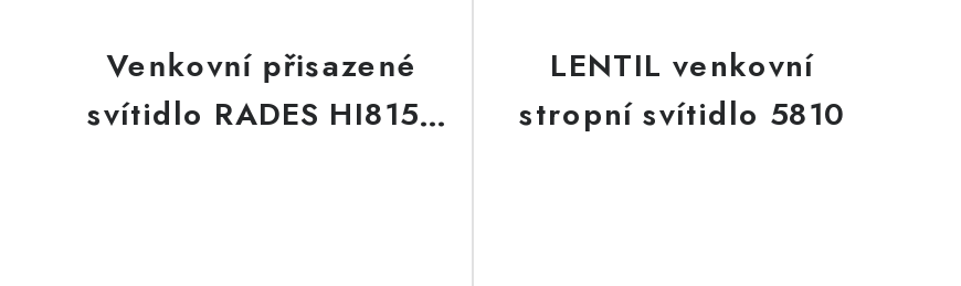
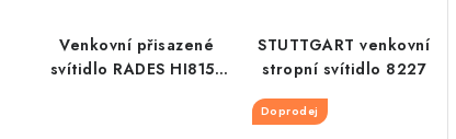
[519,44,845,136] LENTIL venkovní | stropní svítidlo 5810 -> [258,34,430,120] STUTTGART venkovní | stropní svítidlo 8227 | Doprodej

